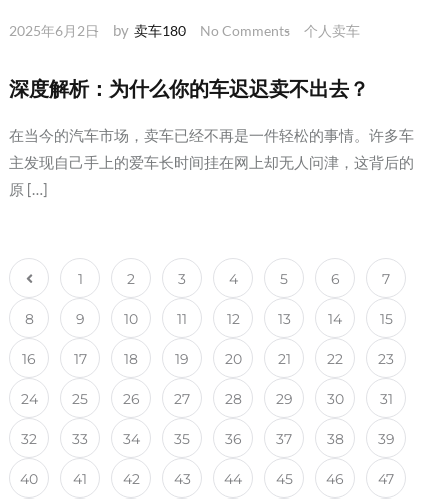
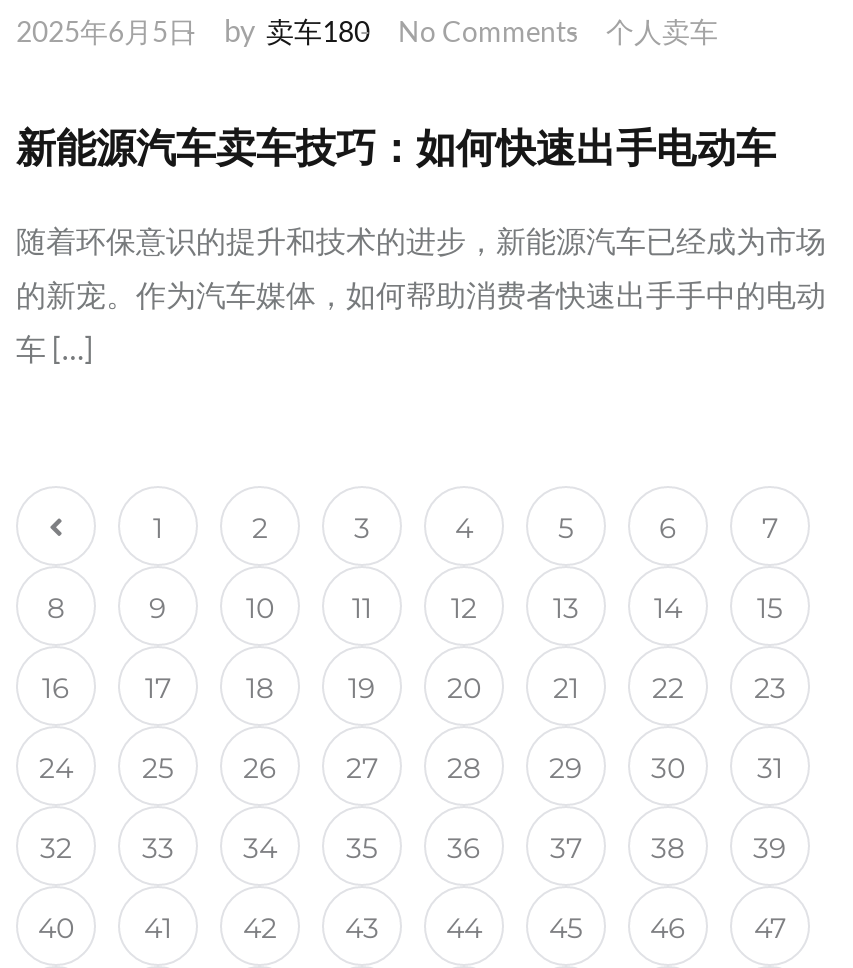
[9,20,360,38] 2025年6月2日 by 卖车180 No Comments 个人卖车 -> [16,11,718,47] 2025年6月5日 by 卖车180 No Comments 个人卖车
[9,76,369,100] 深度解析：为什么你的车迟迟卖不出去？ -> [16,123,776,171] 新能源汽车卖车技巧：如何快速出手电动车
[9,125,414,143] 在当今的汽车市场，卖车已经不再是一件轻松的事情。许多车 -> [16,221,826,257] 随着环保意识的提升和技术的进步，新能源汽车已经成为市场
[9,152,414,170] 主发现自己手上的爱车长时间挂在网上却无人问津，这背后的 -> [16,275,826,311] 的新宠。作为汽车媒体，如何帮助消费者快速出手手中的电动
[9,179,48,197] 原 […] -> [16,329,94,365] 车 […]

